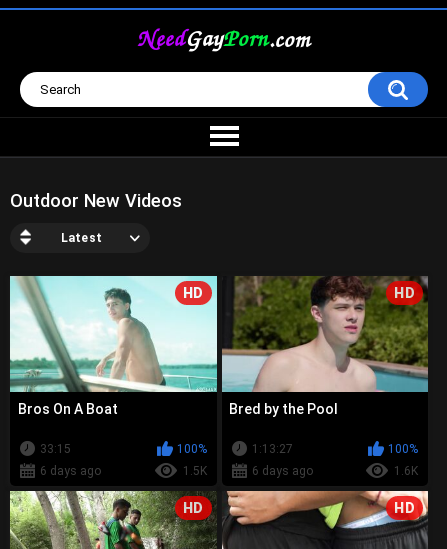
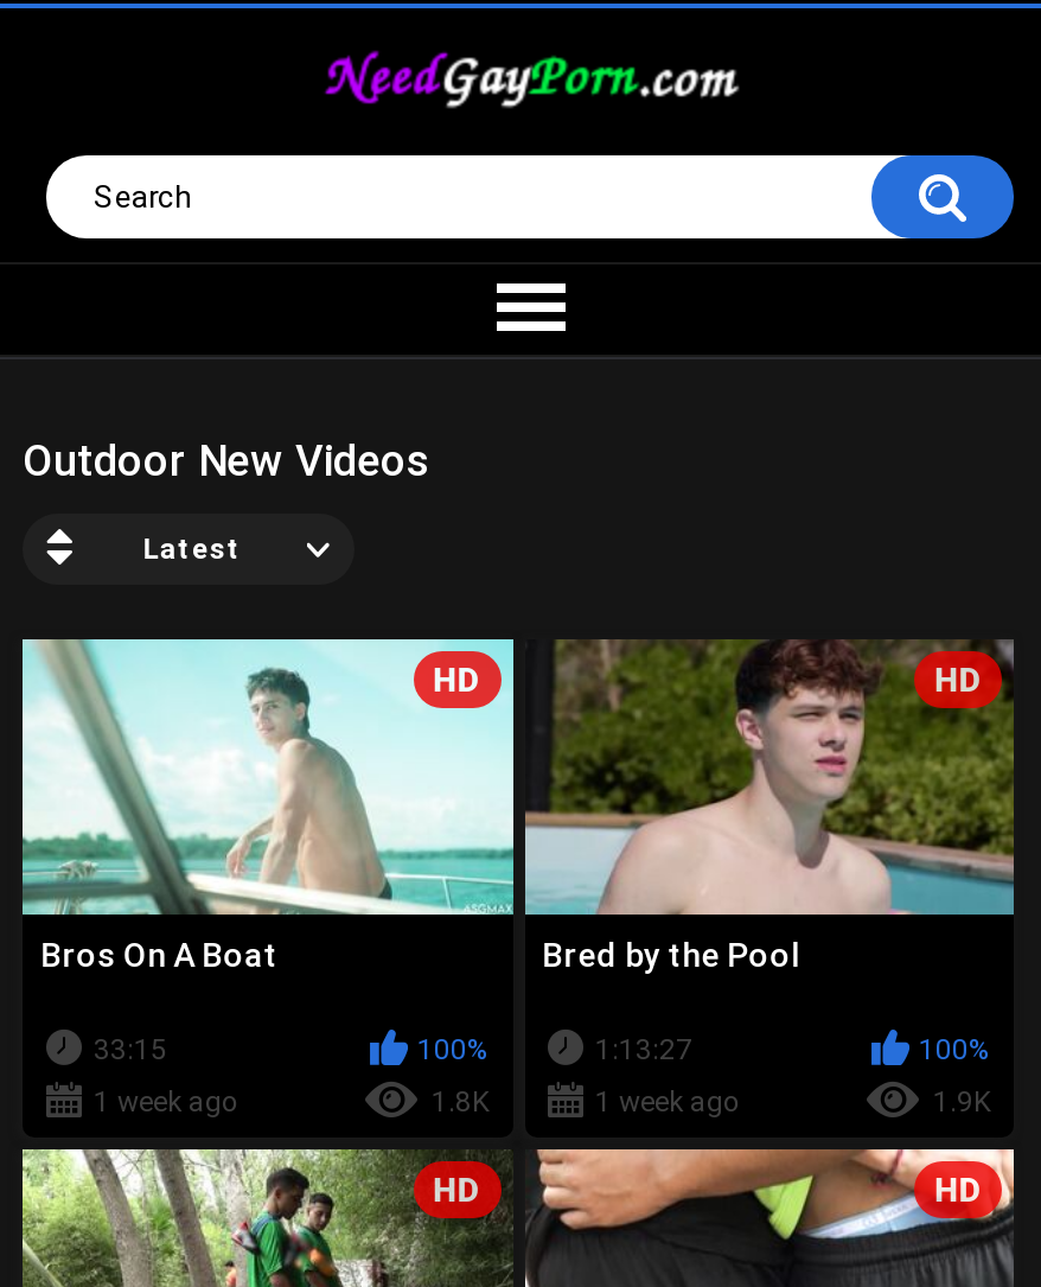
[40,464,206,478] 6 days ago | 1.5K -> [94,1085,488,1118] 1 week ago | 1.8K
[251,464,418,478] 6 days ago | 1.6K -> [595,1085,990,1118] 1 week ago | 1.9K

